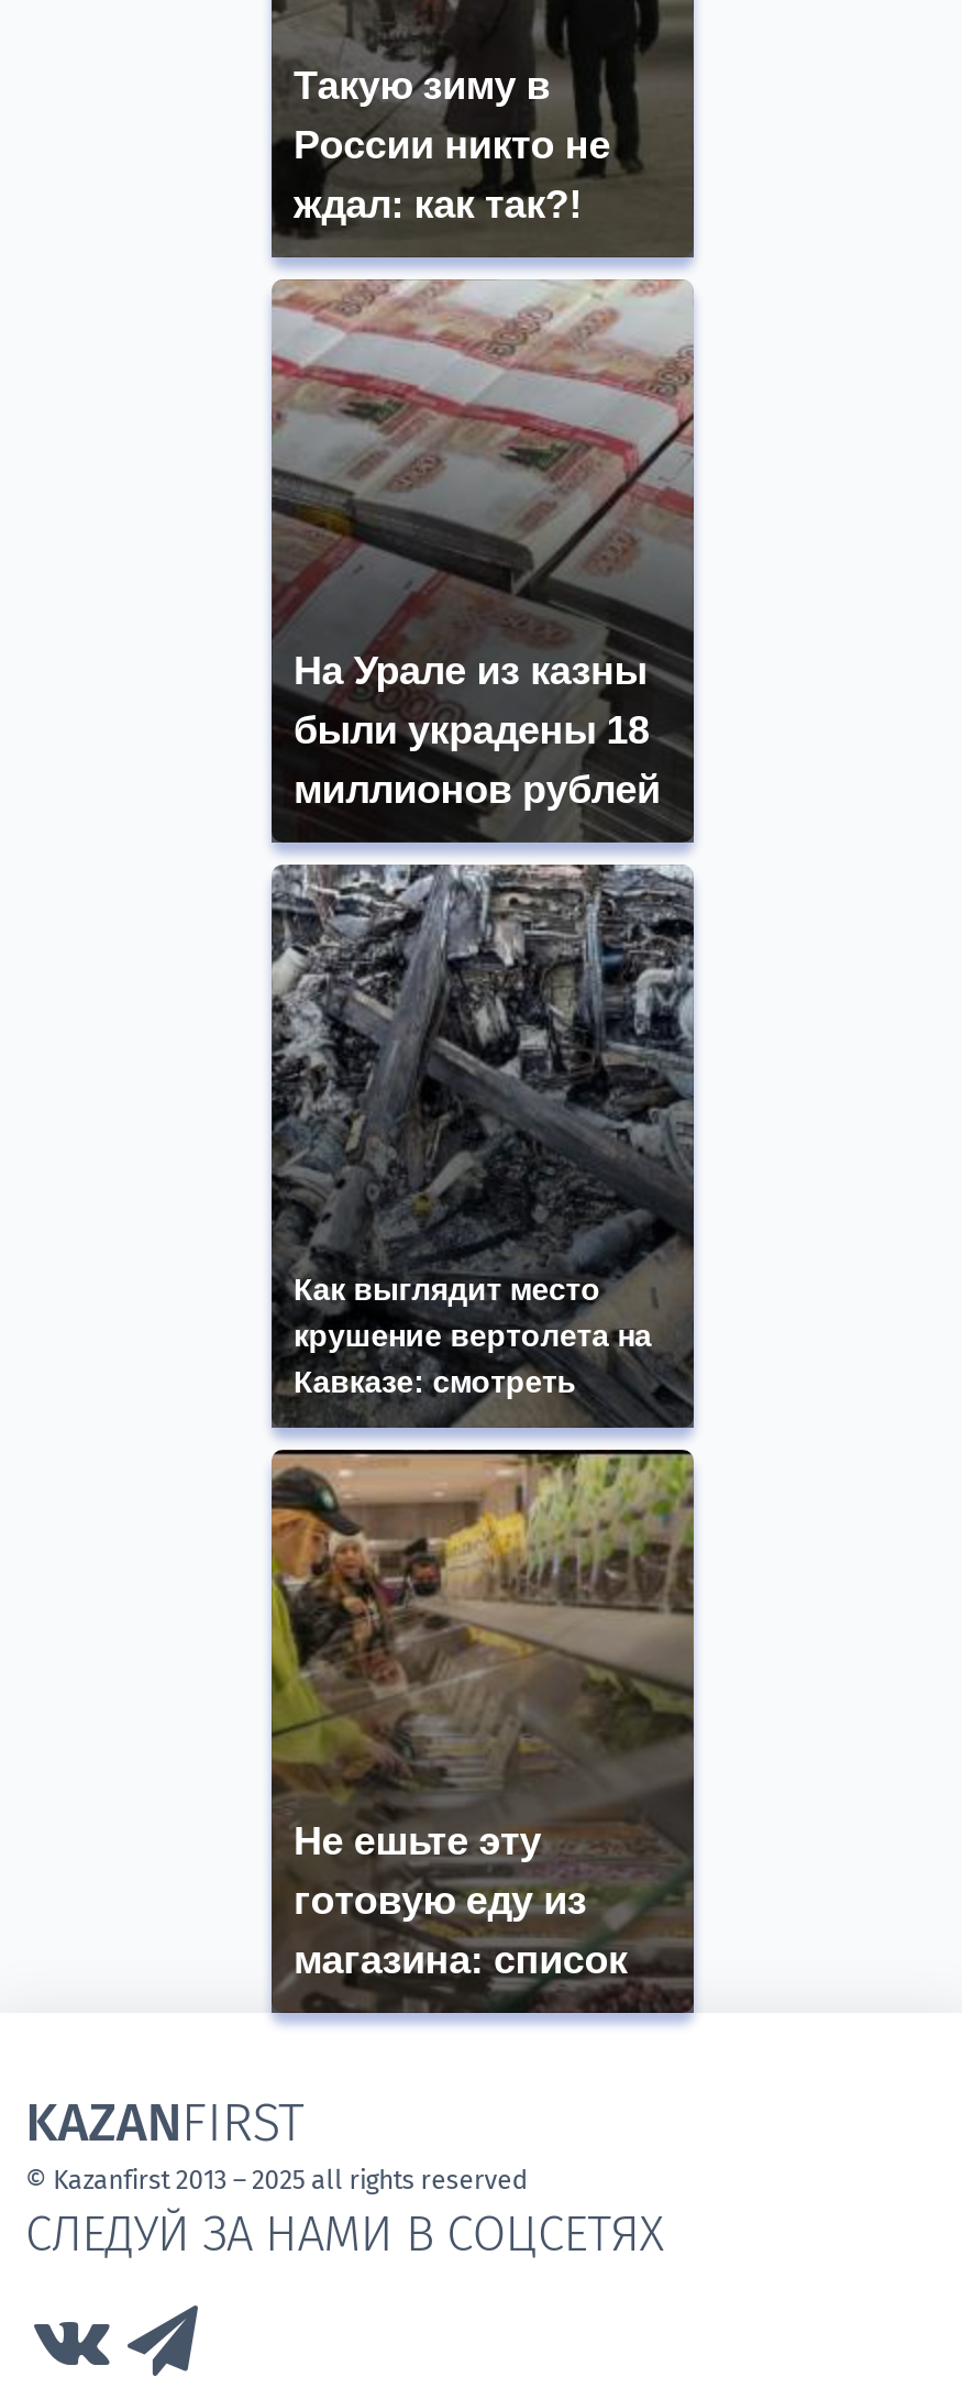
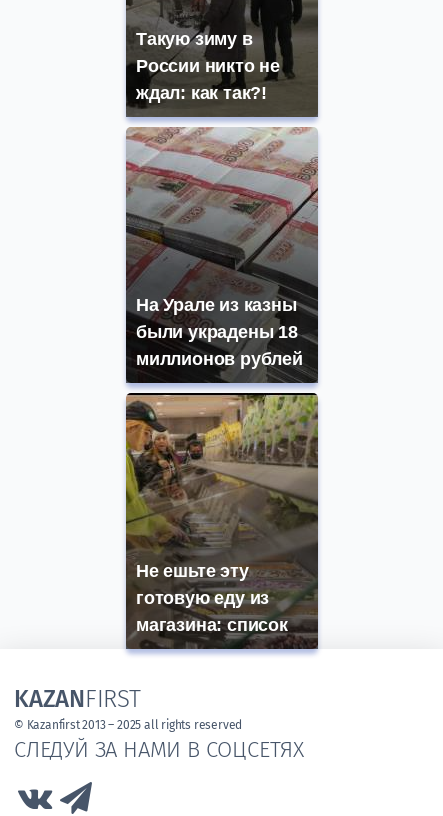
[272,865,694,1400] [image] | Как выглядит место | крушение вертолета на | Кавказе: смотреть -> none

